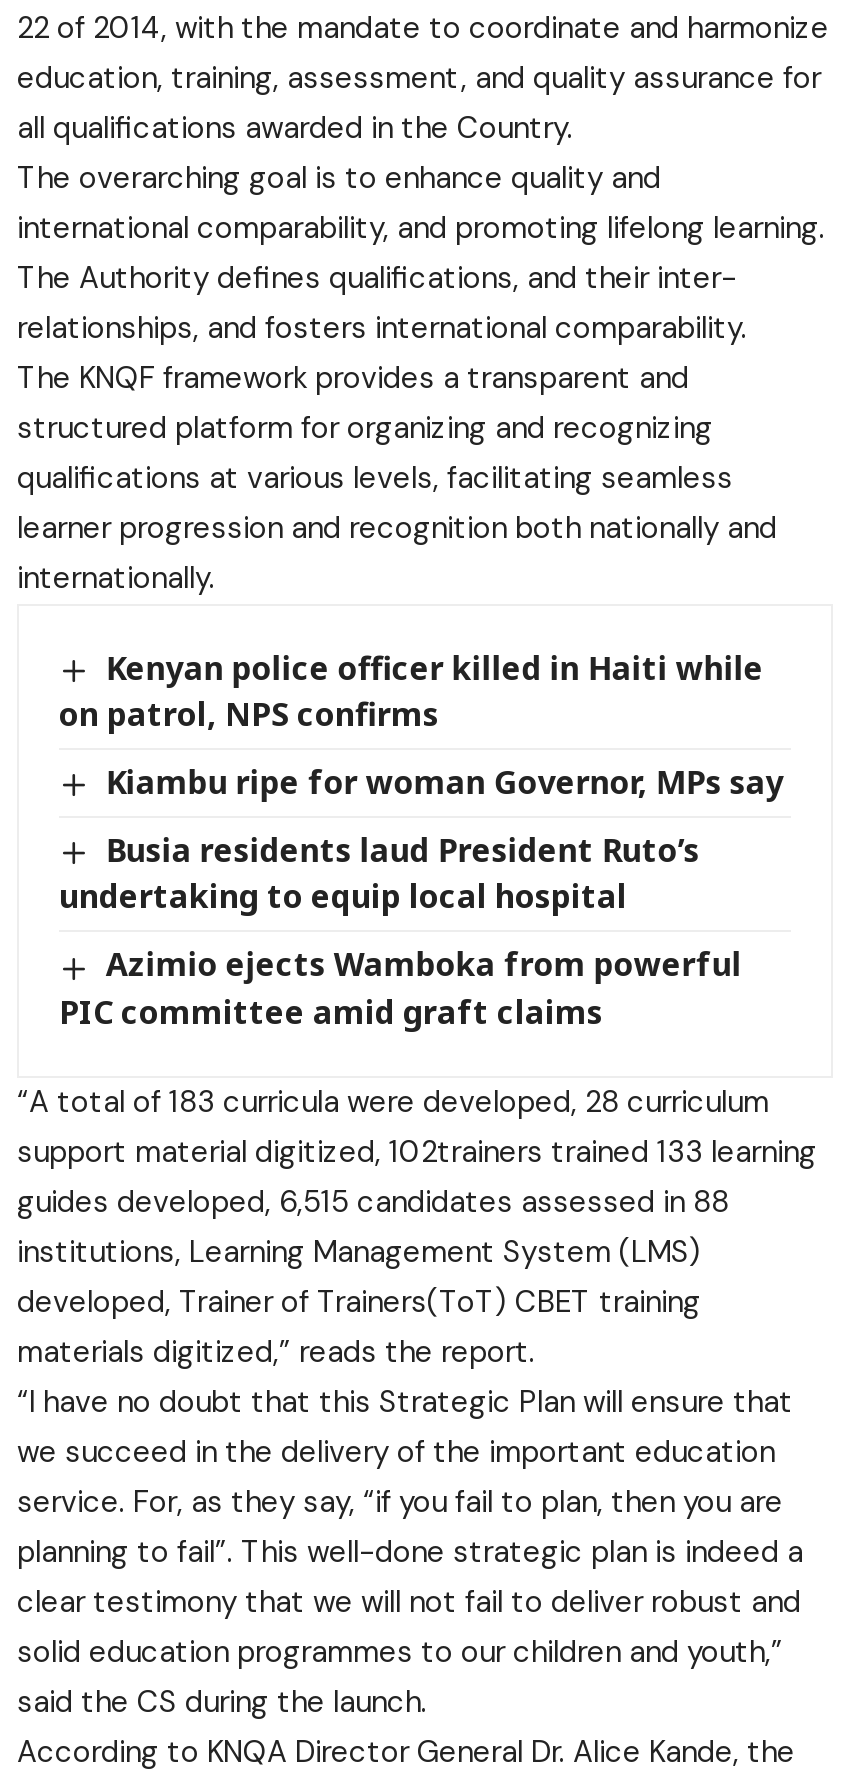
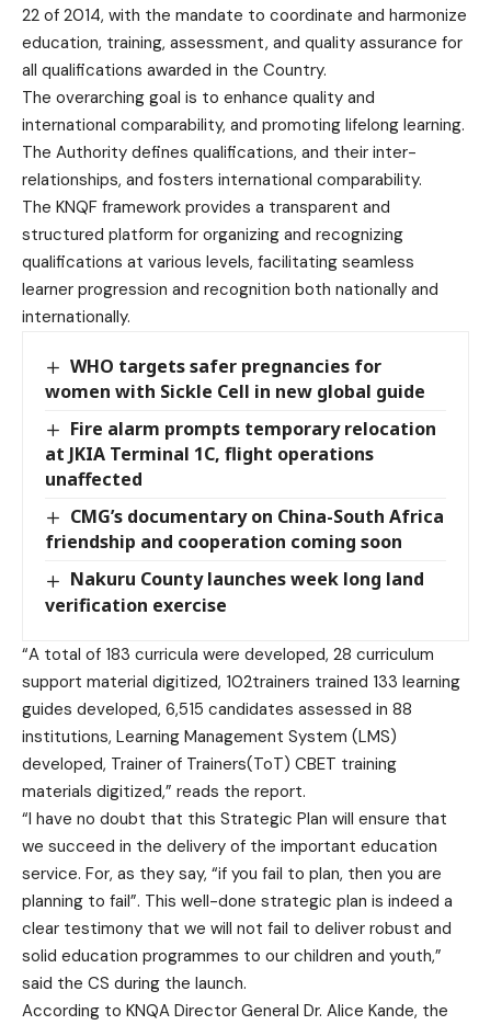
[59,646,764,736] Kenyan police officer killed in Haiti while | on patrol, NPS confirms -> [45,354,425,404] WHO targets safer pregnancies for | women with Sickle Cell in new global guide
[106,760,784,804] Kiambu ripe for woman Governor, MPs say -> [45,417,437,491] Fire alarm prompts temporary relocation | at JKIA Terminal 1C, flight operations | unaffected
[59,828,700,919] Busia residents laud President Ruto’s | undertaking to equip local hospital -> [45,504,444,554] CMG’s documentary on China-South Africa | friendship and cooperation coming soon
[59,943,742,1033] Azimio ejects Wamboka from powerful | PIC committee amid graft claims -> [45,567,425,617] Nakuru County launches week long land | verification exercise

